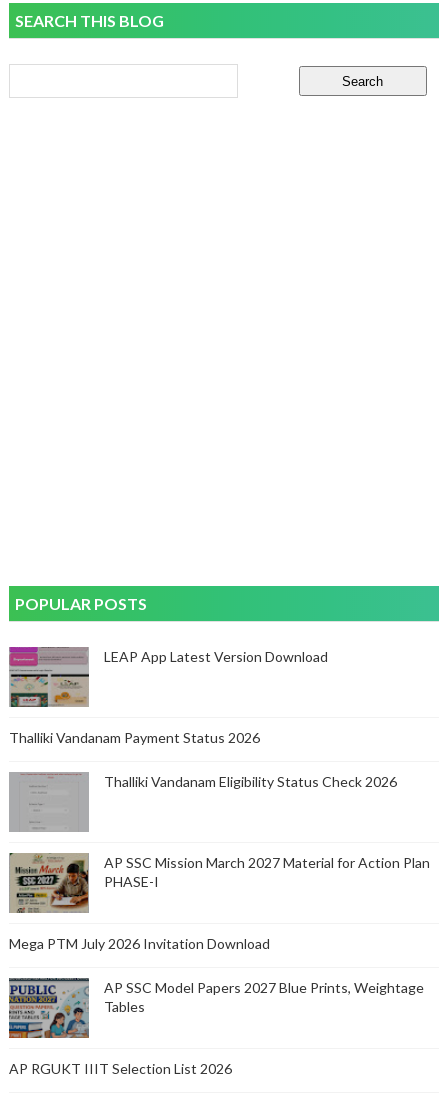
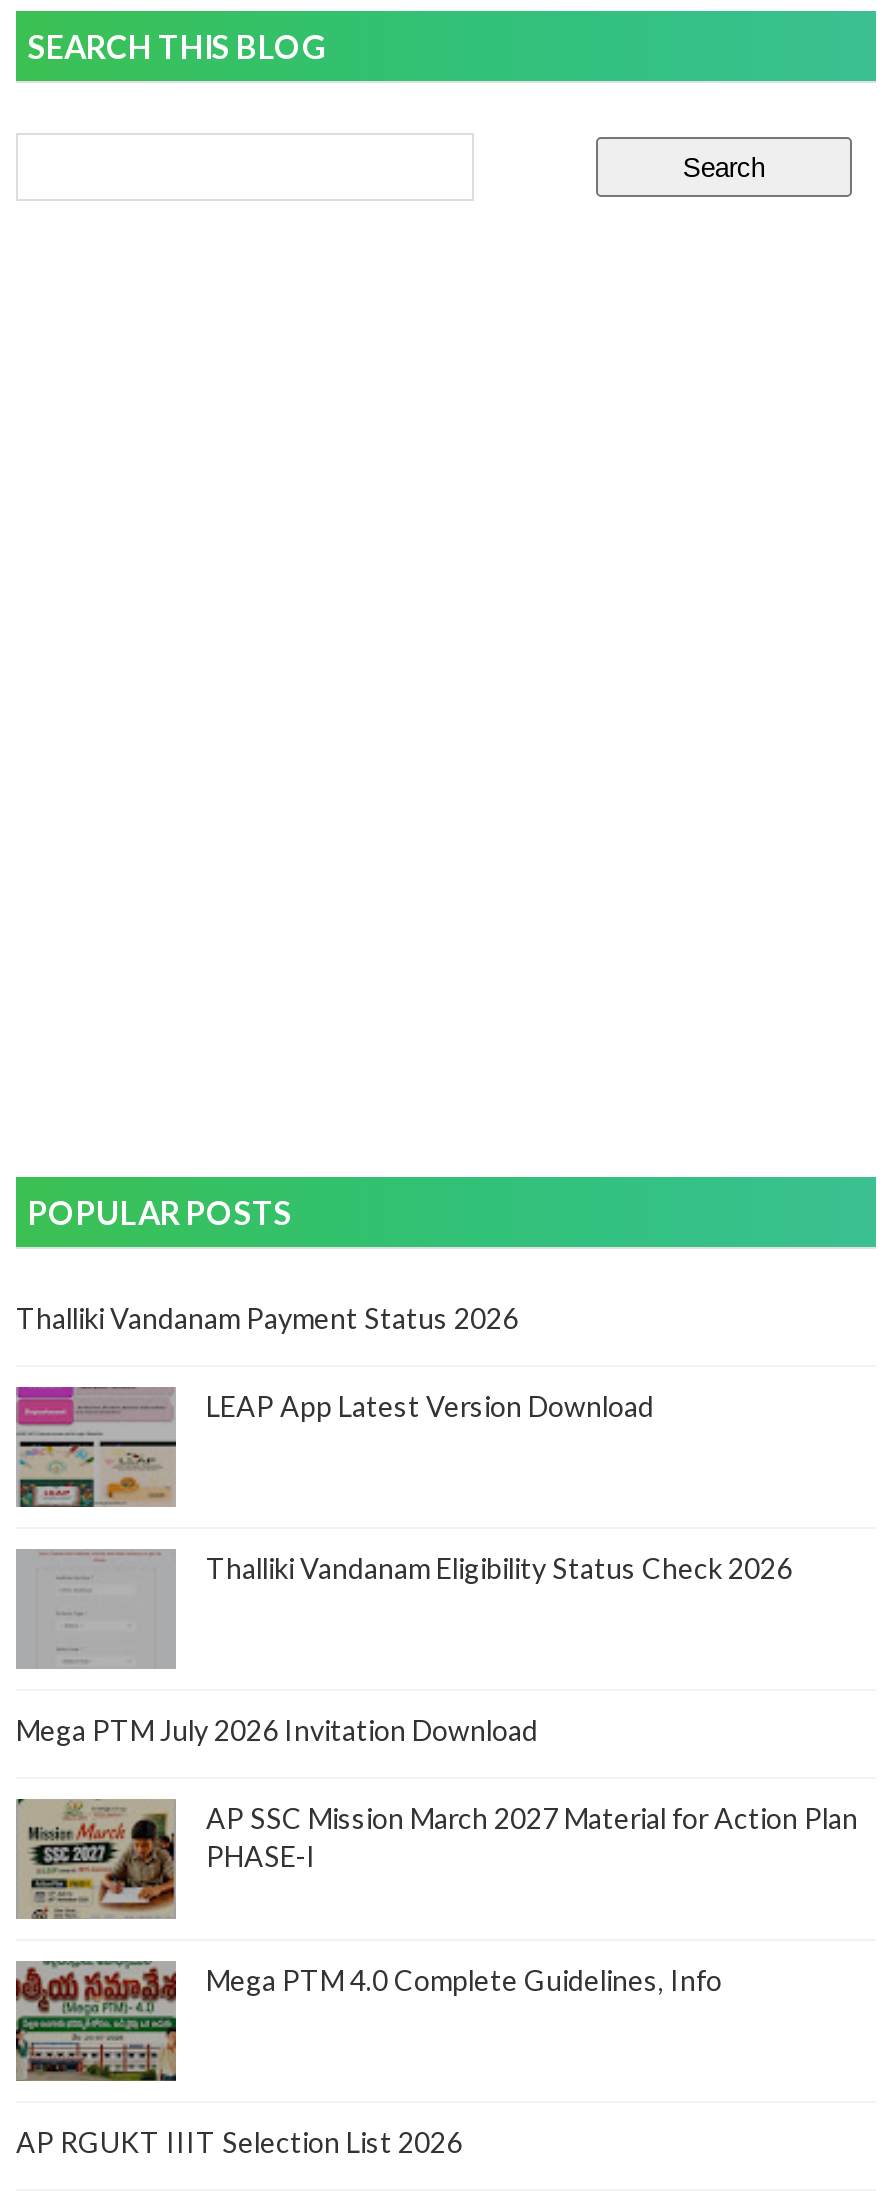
moved [8,647,328,708] -> [14,1387,654,1509]: [image] | LEAP App Latest Version Download
moved [9,729,260,746] -> [16,1301,518,1335]: Thalliki Vandanam Payment Status 2026
moved [11,853,430,915] -> [20,1799,858,1923]: [image] | AP SSC Mission March 2027 Material for Action Plan | PHASE-I
moved [9,935,270,952] -> [16,1713,538,1747]: Mega PTM July 2026 Invitation Download
[8,978,89,1039] [image] -> [16,2013,178,2083] [image]
[104,979,424,1015] AP SSC Model Papers 2027 Blue Prints, Weightage | Tables -> [206,1963,722,1997] Mega PTM 4.0 Complete Guidelines, Info

